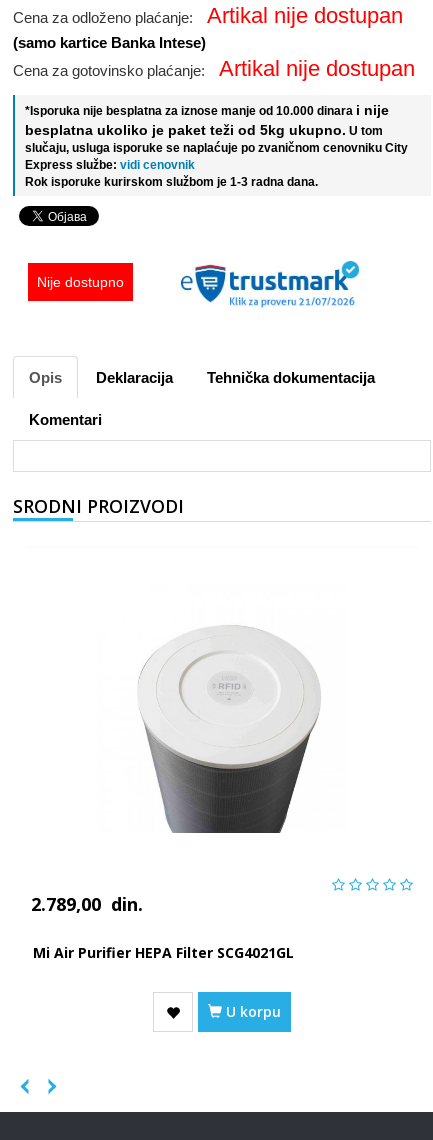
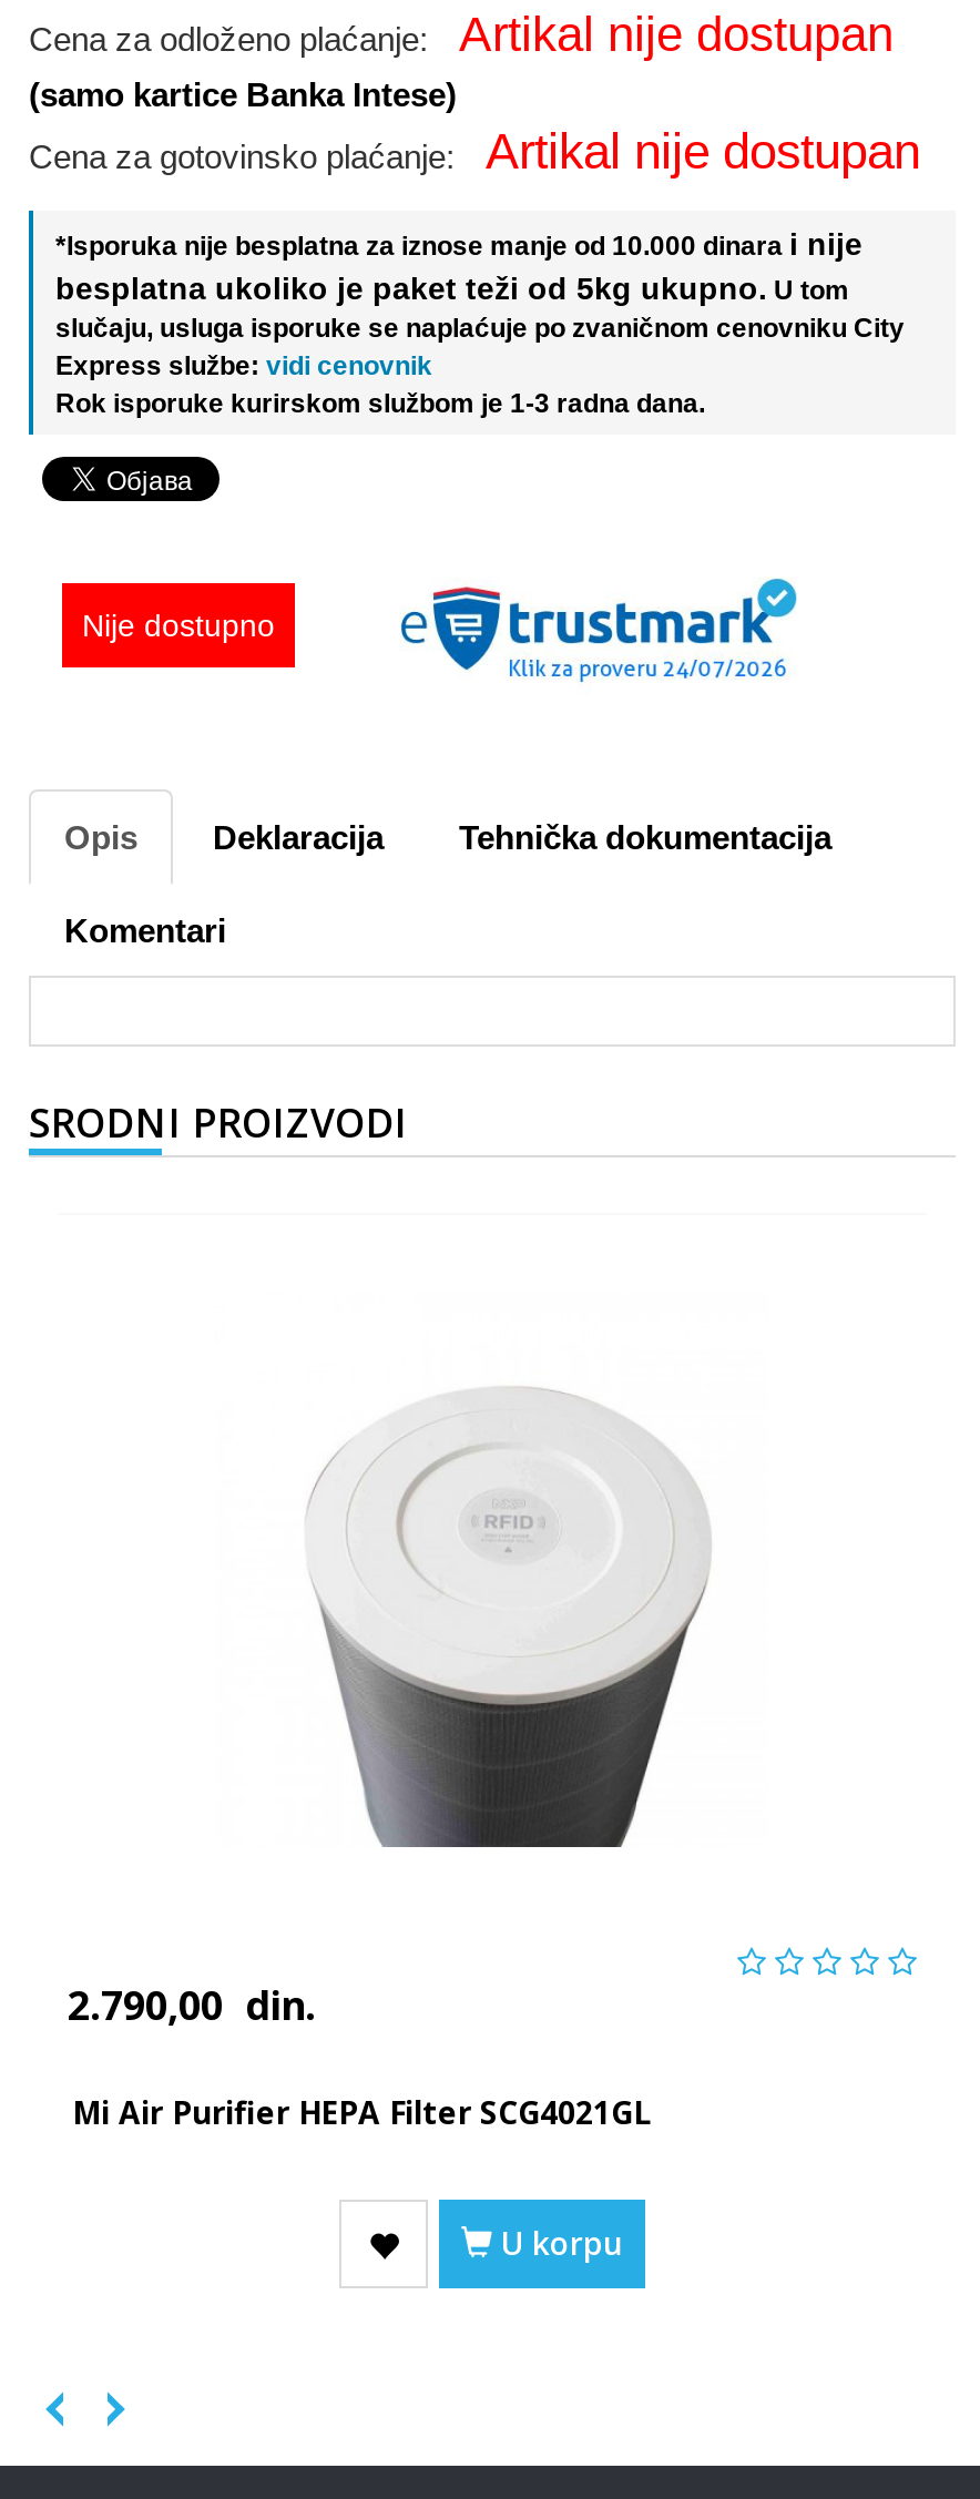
[30,892,142,916] 2.789,00 din. -> [68,1979,316,2032] 2.790,00 din.

